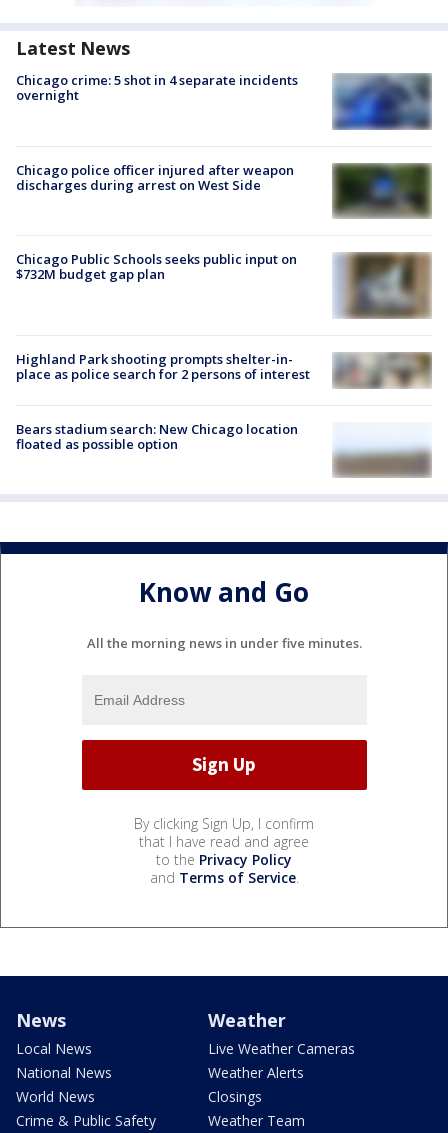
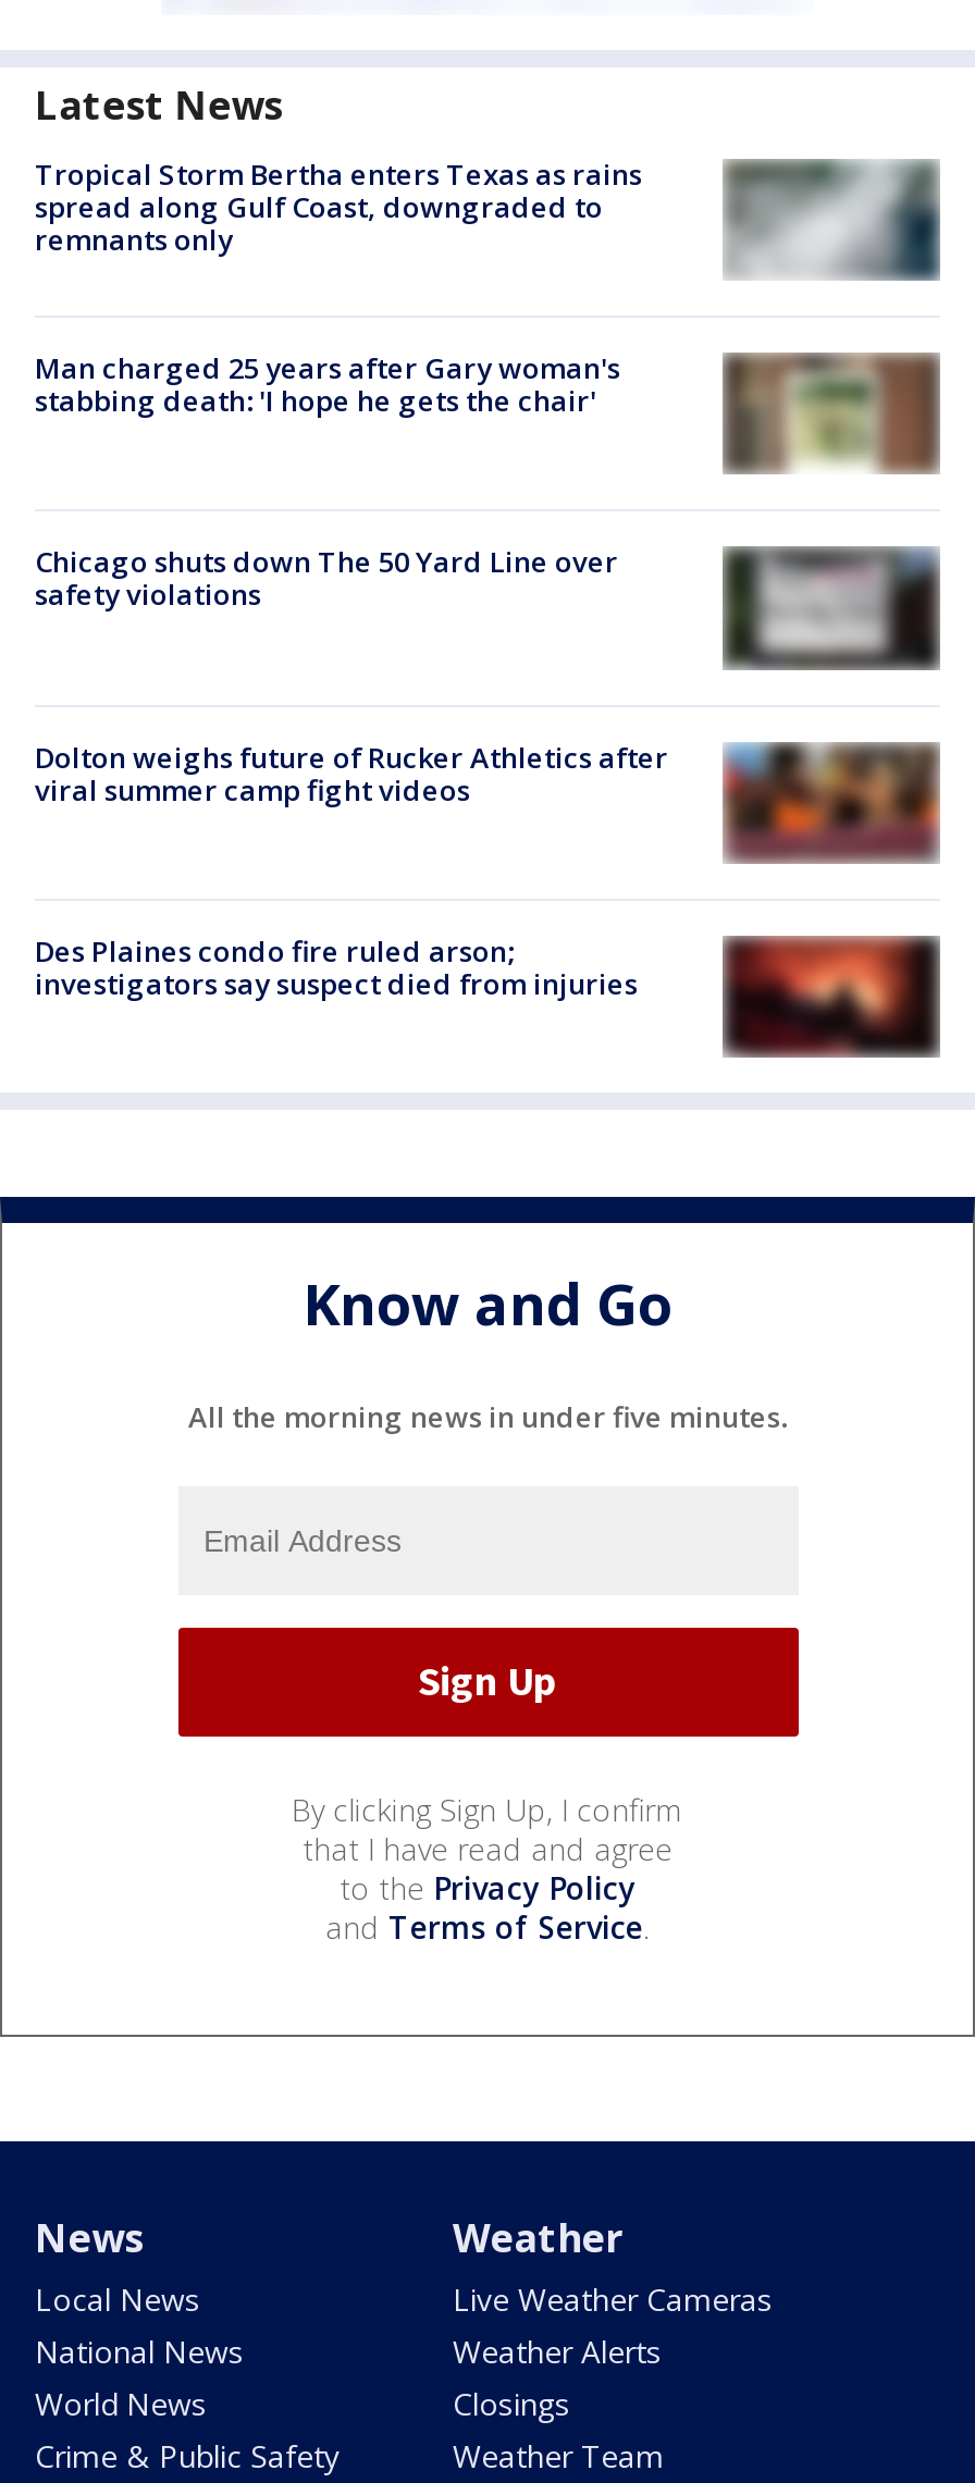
[16,71,430,130] [image] | Chicago crime: 5 shot in 4 separate incidents | overnight -> [35,154,936,280] [image] | Tropical Storm Bertha enters Texas as rains | spread along Gulf Coast, downgraded to | remnants only
[16,161,294,194] Chicago police officer injured after weapon | discharges during arrest on West Side -> [35,348,620,420] Man charged 25 years after Gary woman's | stabbing death: 'I hope he gets the chair'
[339,165,426,219] [image] -> [738,356,925,473] [image]
[16,250,297,283] Chicago Public Schools seeks public input on | $732M budget gap plan -> [35,543,618,615] Chicago shuts down The 50 Yard Line over | safety violations
[333,252,432,320] [image] -> [723,545,940,693] [image]
[16,342,432,389] [image] | Highland Park shooting prompts shelter-in- | place as police search for 2 persons of interest -> [35,737,942,865] [image] | Dolton weighs future of Rucker Athletics after | viral summer camp fight videos
[16,420,432,478] [image] | Bears stadium search: New Chicago location | floated as possible option -> [35,931,942,1059] [image] | Des Plaines condo fire ruled arson; | investigators say suspect died from injuries

